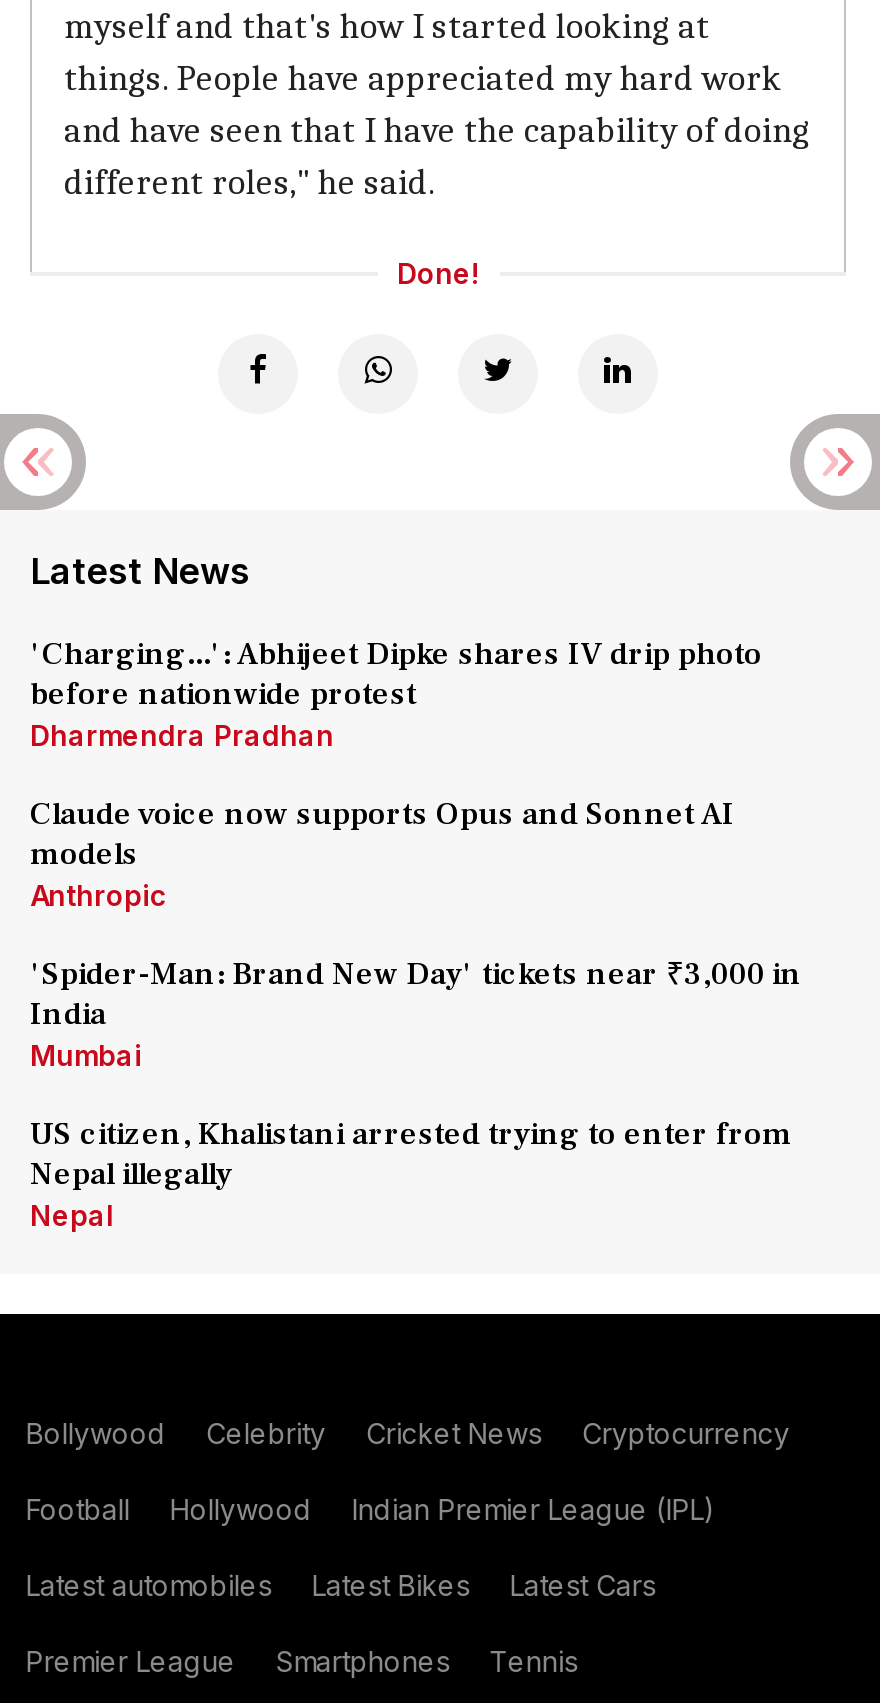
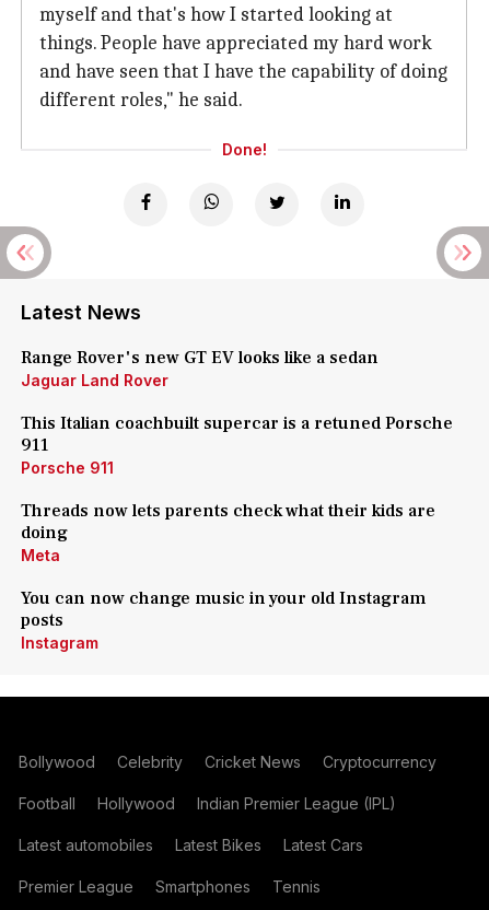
[30,634,762,752] 'Charging...': Abhijeet Dipke shares IV drip photo | before nationwide protest | Dharmendra Pradhan -> [21,347,379,389] Range Rover's new GT EV looks like a sedan | Jaguar Land Rover
[30,794,734,912] Claude voice now supports Opus and Sonnet AI | models | Anthropic -> [21,412,453,477] This Italian coachbuilt supercar is a retuned Porsche | 911 | Porsche 911
[30,954,802,1072] 'Spider-Man: Brand New Day' tickets near ₹3,000 in | India | Mumbai -> [21,500,435,564] Threads now lets parents check what their kids are | doing | Meta
[30,1114,792,1232] US citizen, Khalistani arrested trying to enter from | Nepal illegally | Nepal -> [21,587,426,652] You can now change music in your old Instagram | posts | Instagram

